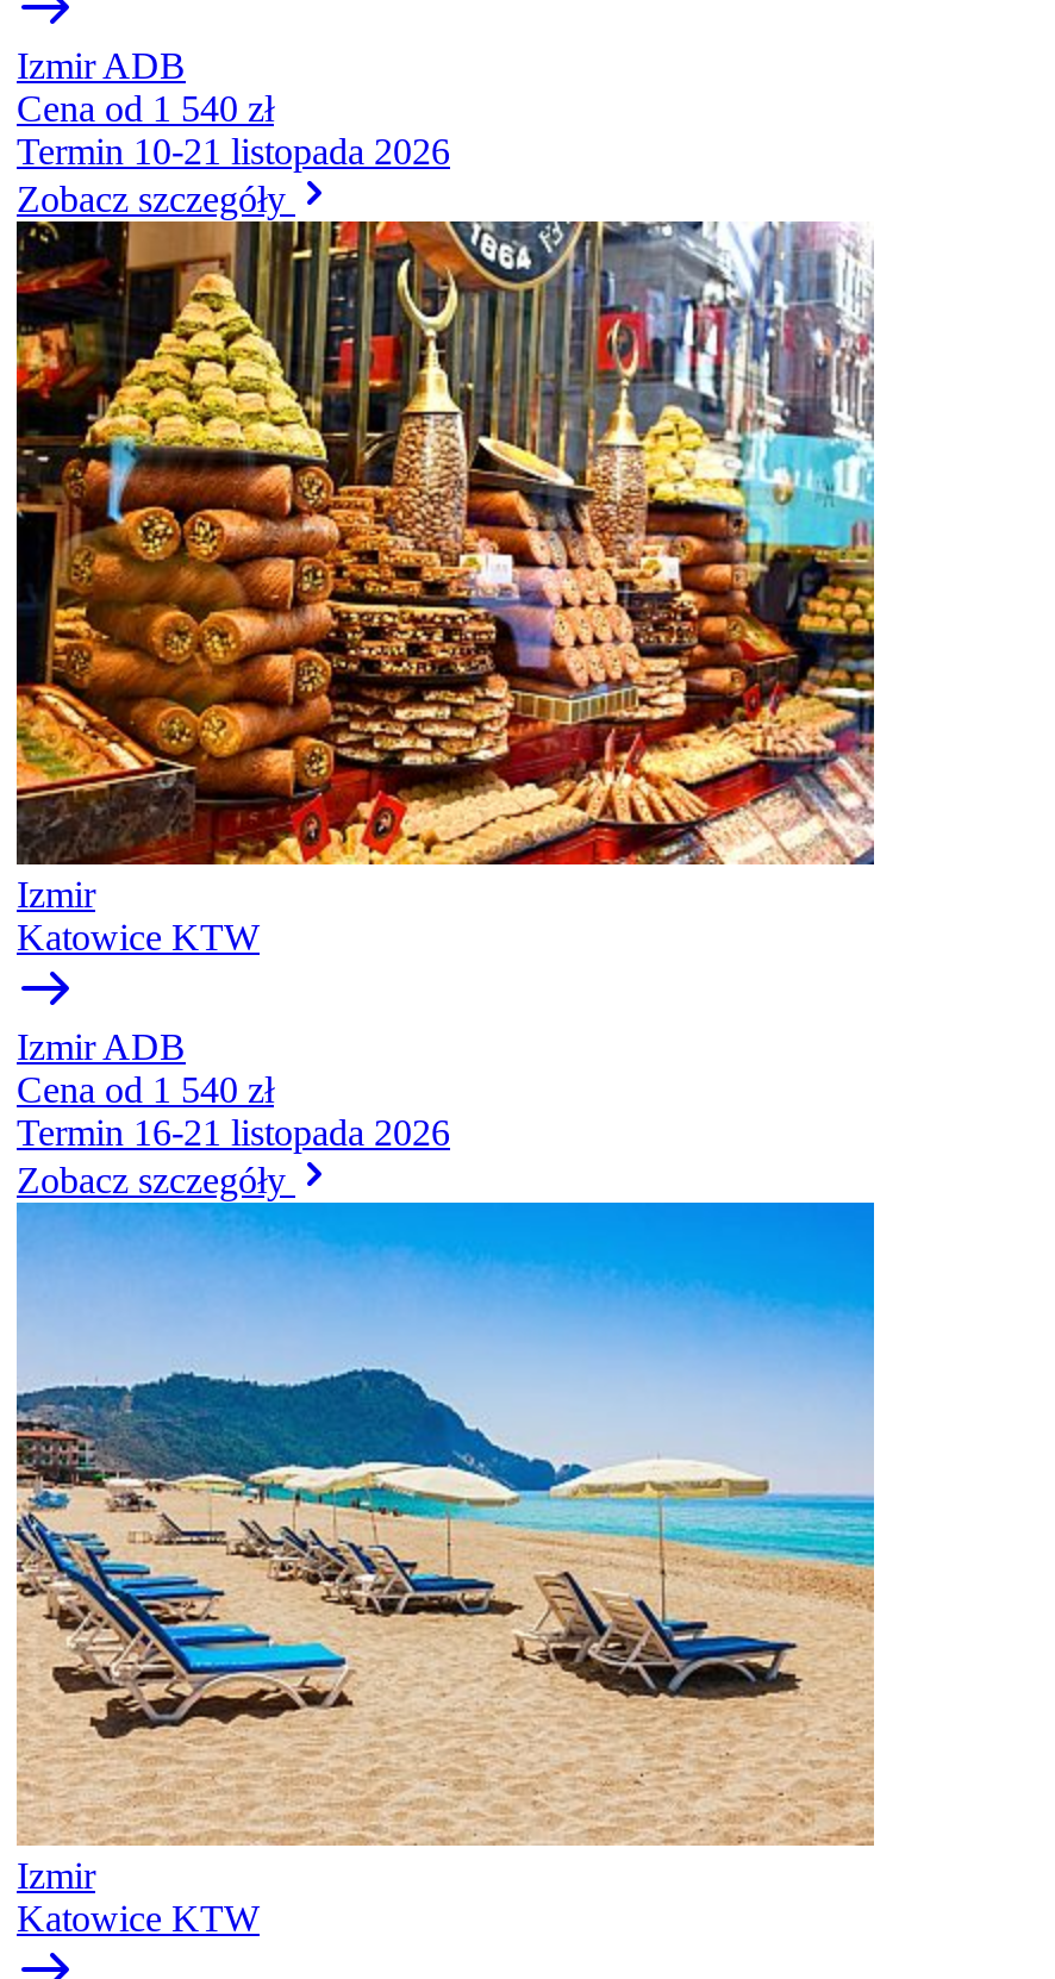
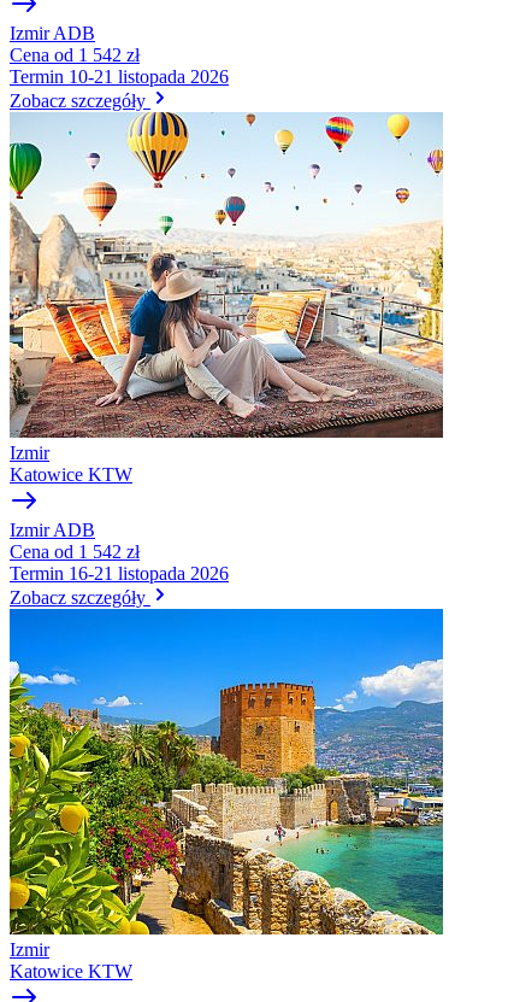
[17,88,274,128] Cena od 1 540 zł -> [10,44,140,65] Cena od 1 542 zł
[14,219,876,867] [image] -> [8,111,444,439] [image]
[17,1069,274,1110] Cena od 1 540 zł -> [10,541,140,562] Cena od 1 542 zł
[14,1205,876,1848] [image] -> [8,610,444,936] [image]

